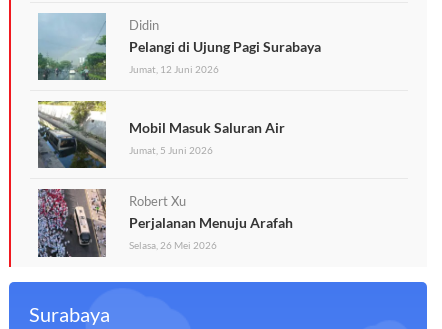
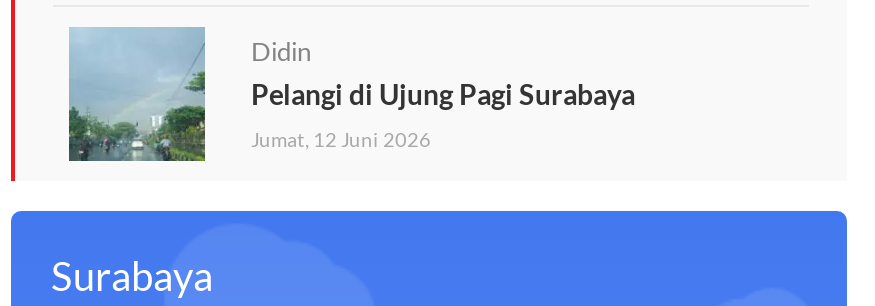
[37,100,293,251] [image] | Mobil Masuk Saluran Air | Jumat, 5 Juni 2026 | Robert Xu | Perjalanan Menuju Arafah | Selasa, 26 Mei 2026 -> none
[37,188,107,258] [image] -> none

